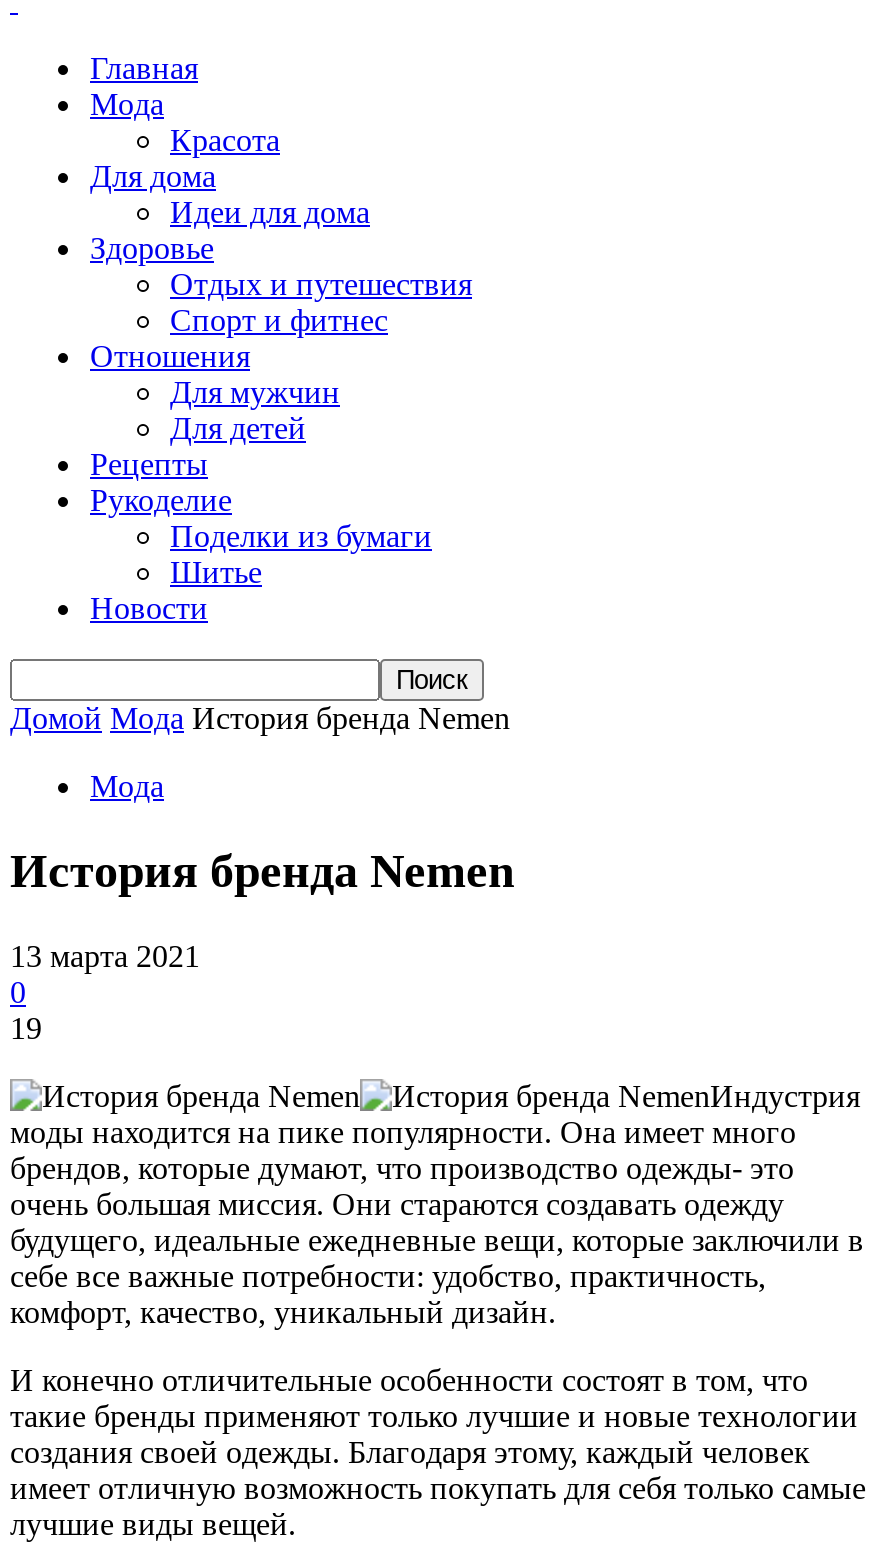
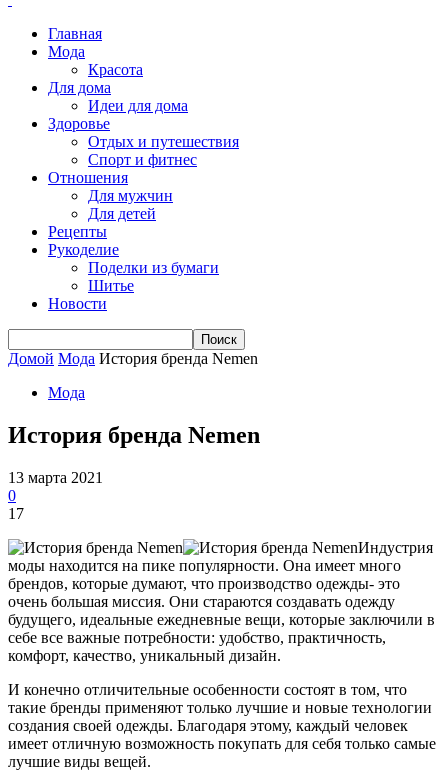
[10,1011,42,1045] 19 -> [8,505,24,522] 17

